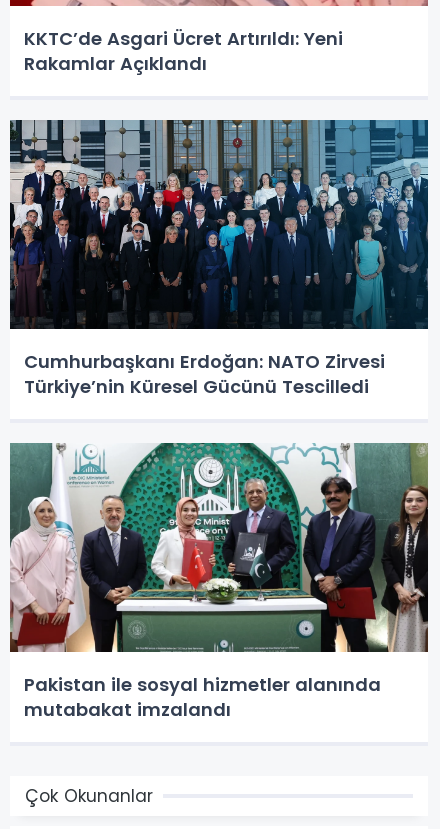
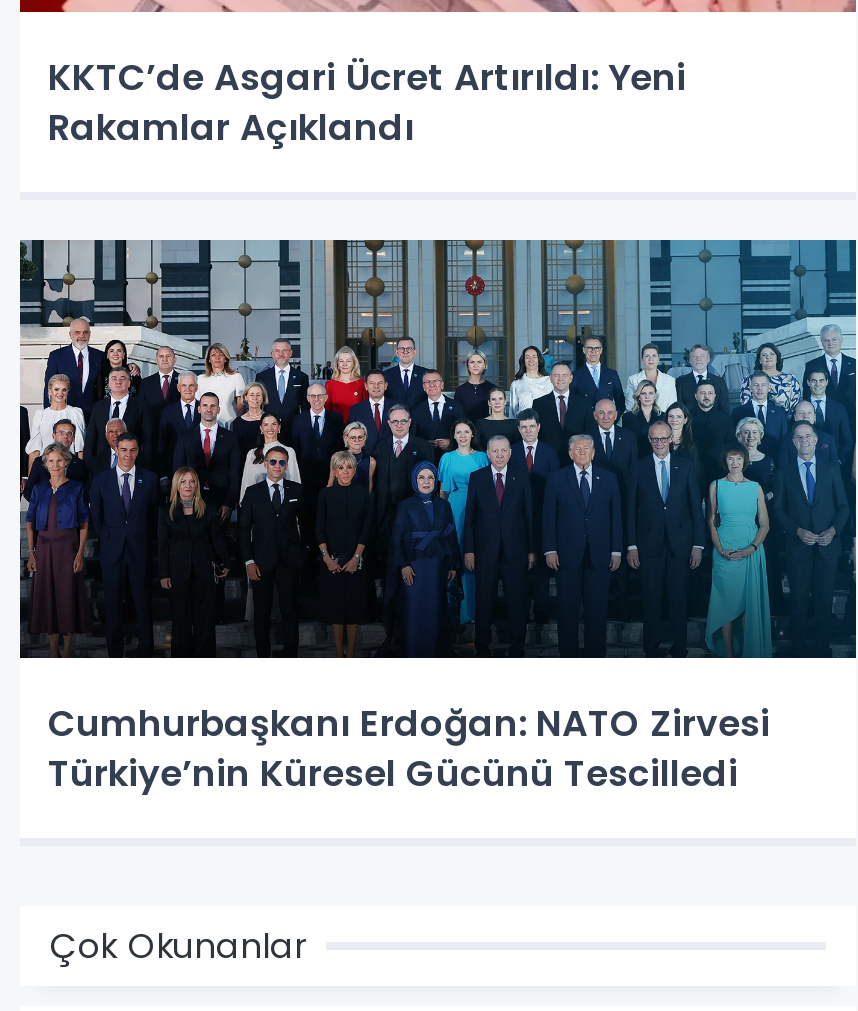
[9,443,429,722] [image] | Pakistan ile sosyal hizmetler alanında | mutabakat imzalandı -> none

